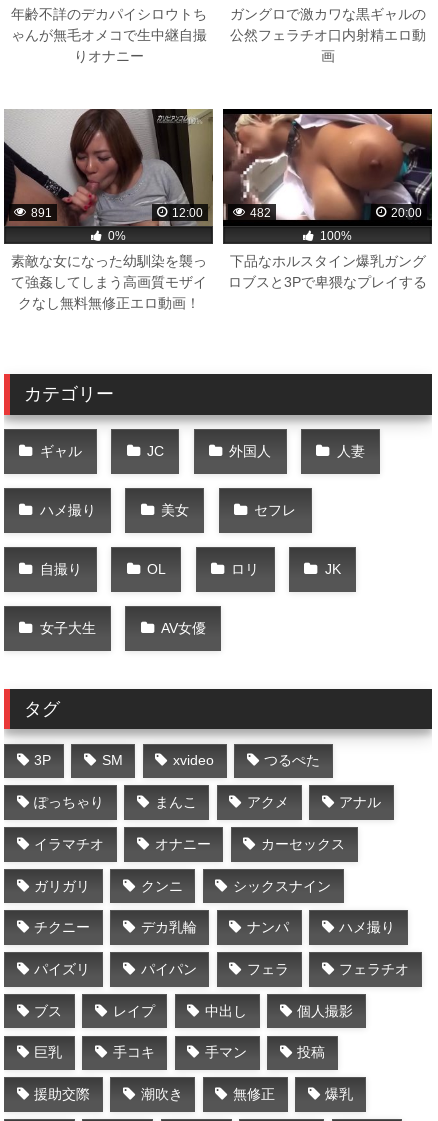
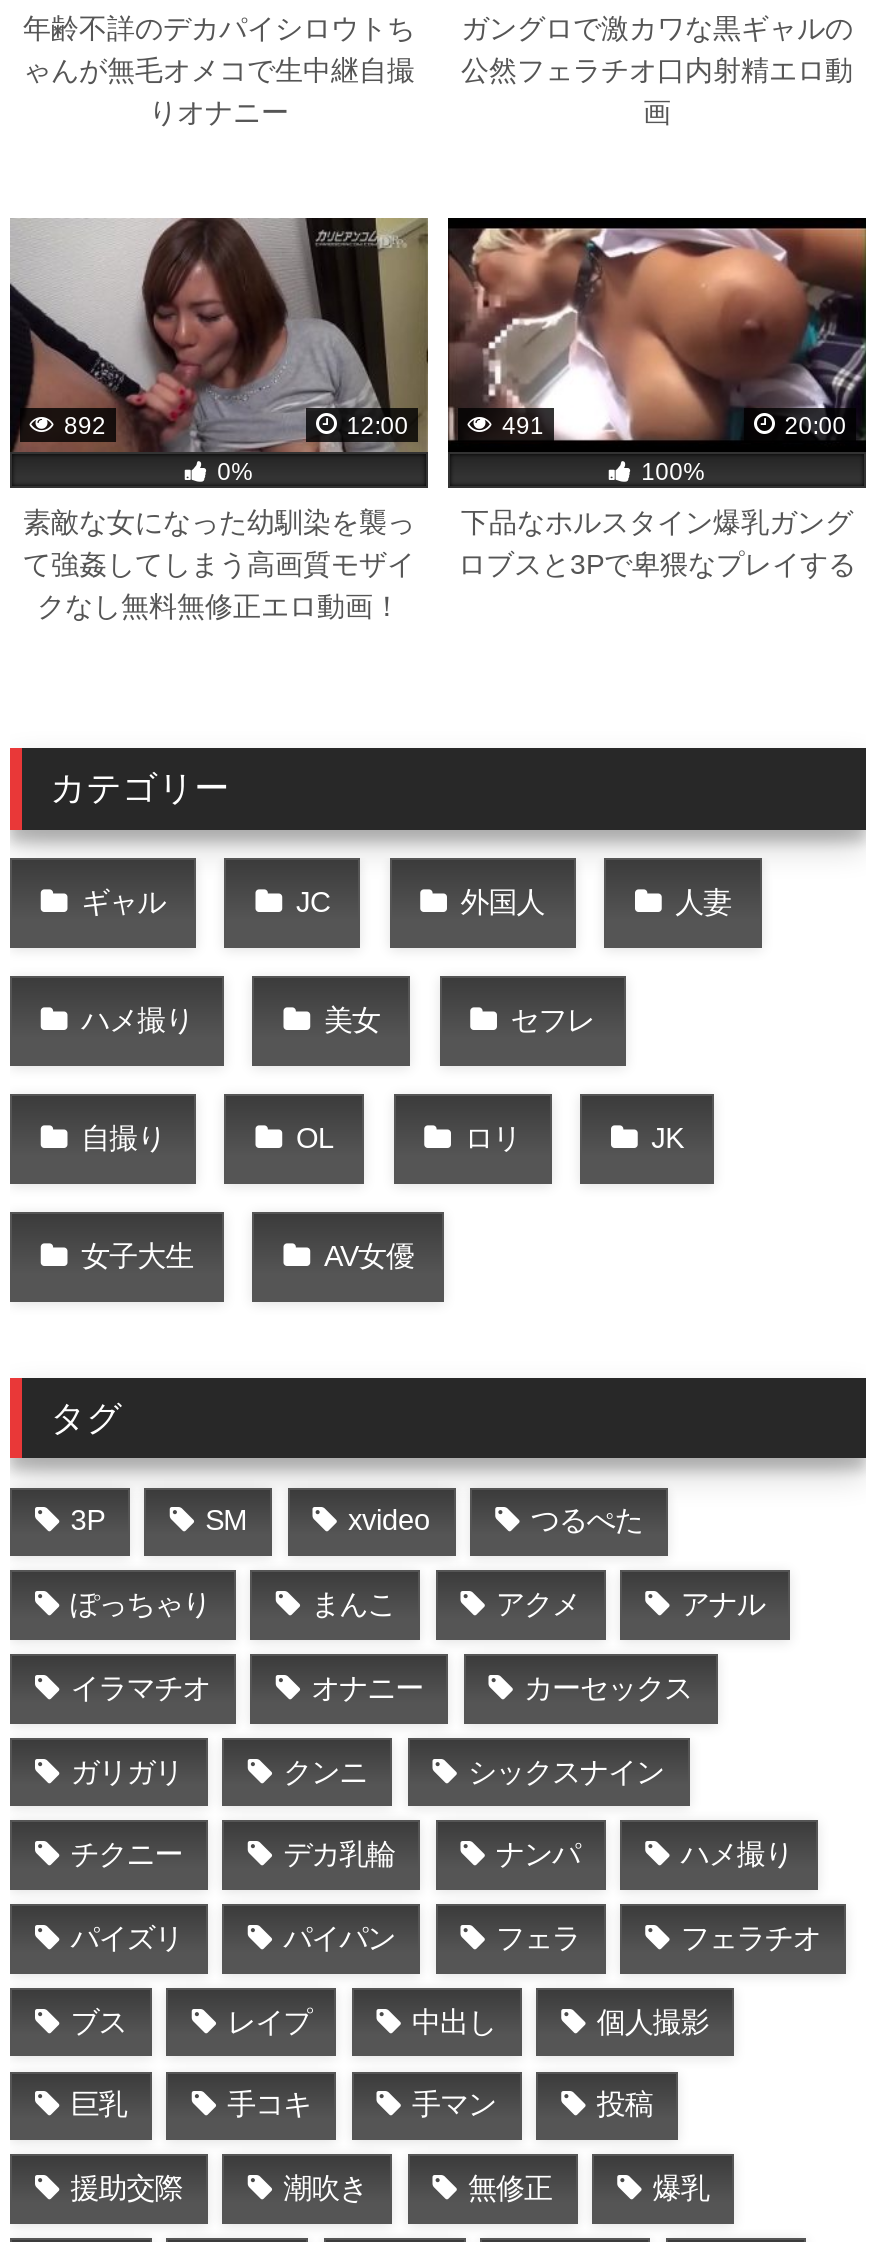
[28,206,52,220] 891 -> [58,412,106,440] 892
[247,206,271,220] 482 -> [496,412,544,440] 491

